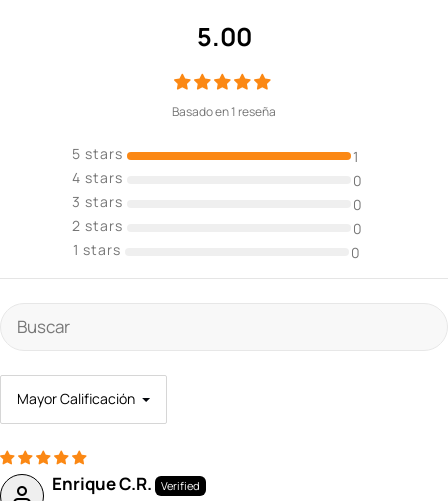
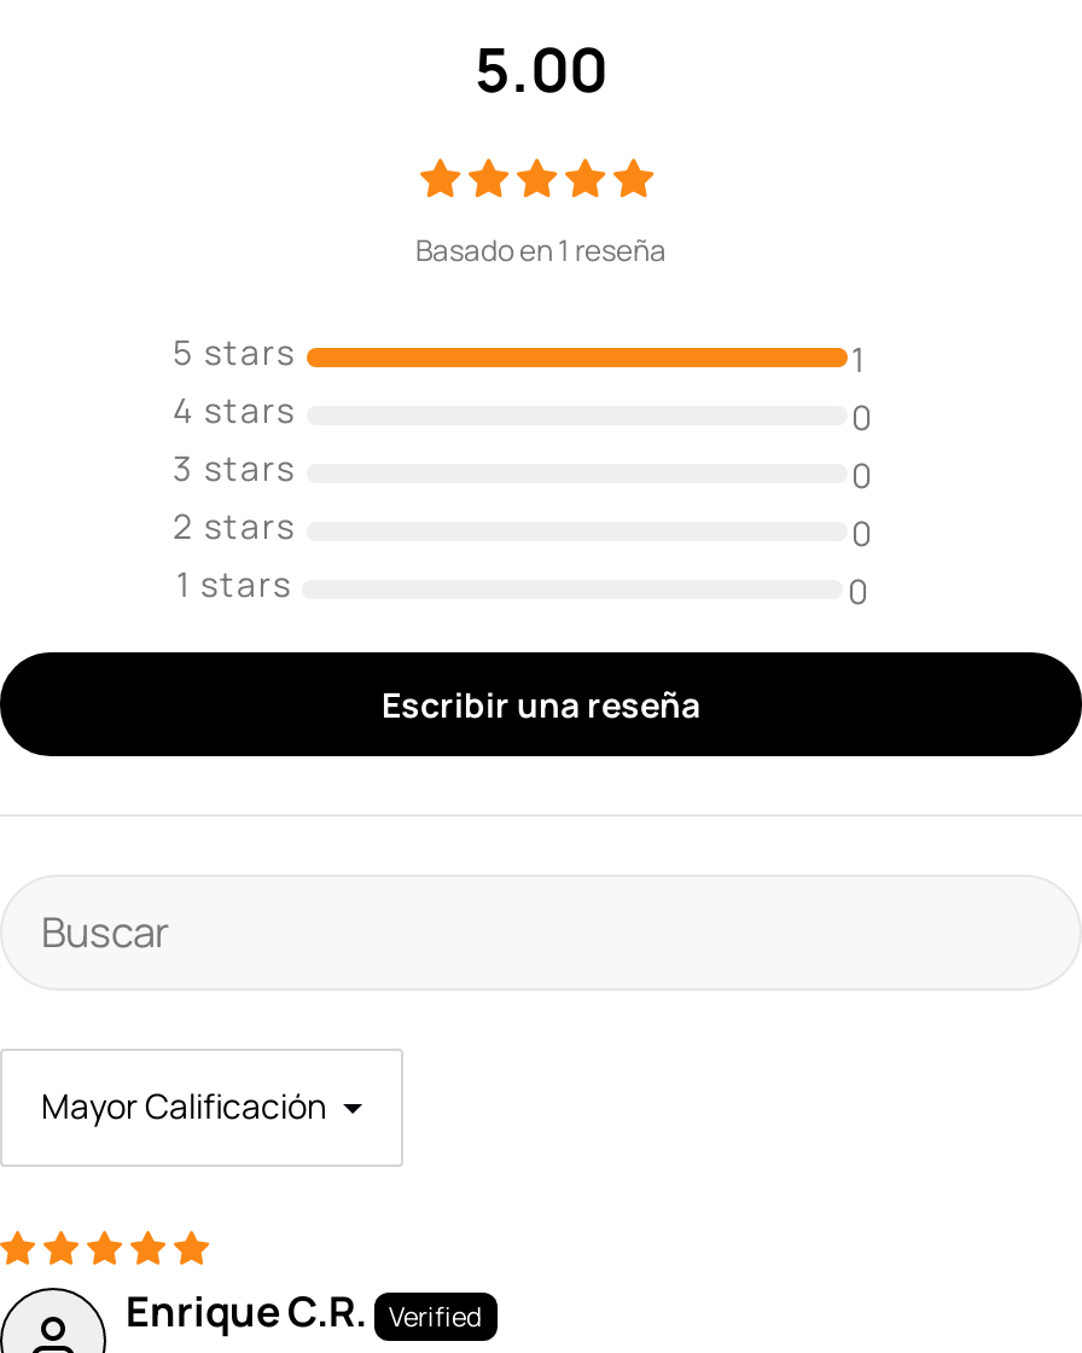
none -> [382,683,700,728] Escribir una reseña

